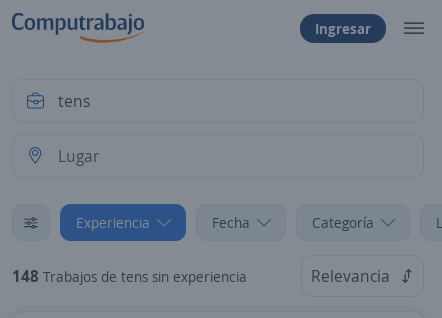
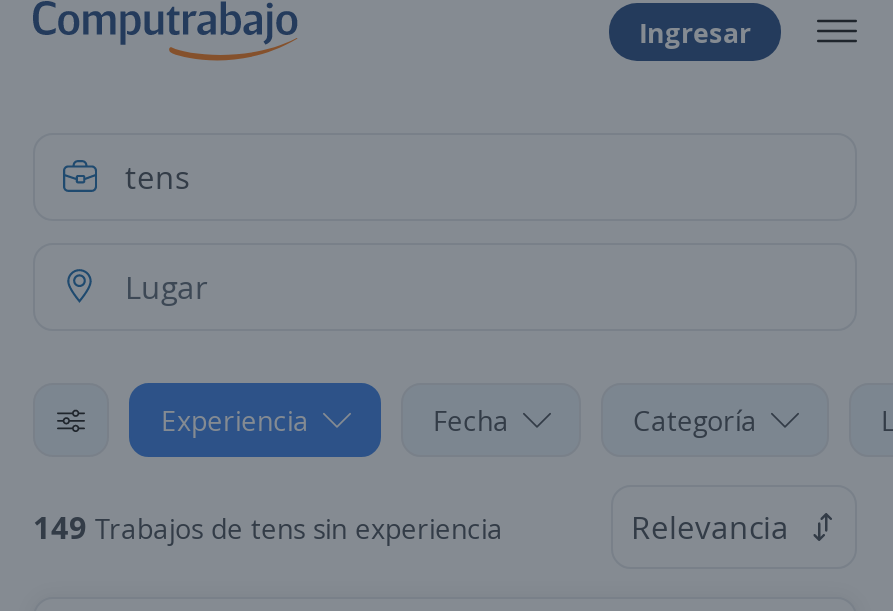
[12,265,247,287] 148 Trabajos de tens sin experiencia -> [33,505,503,549] 149 Trabajos de tens sin experiencia

